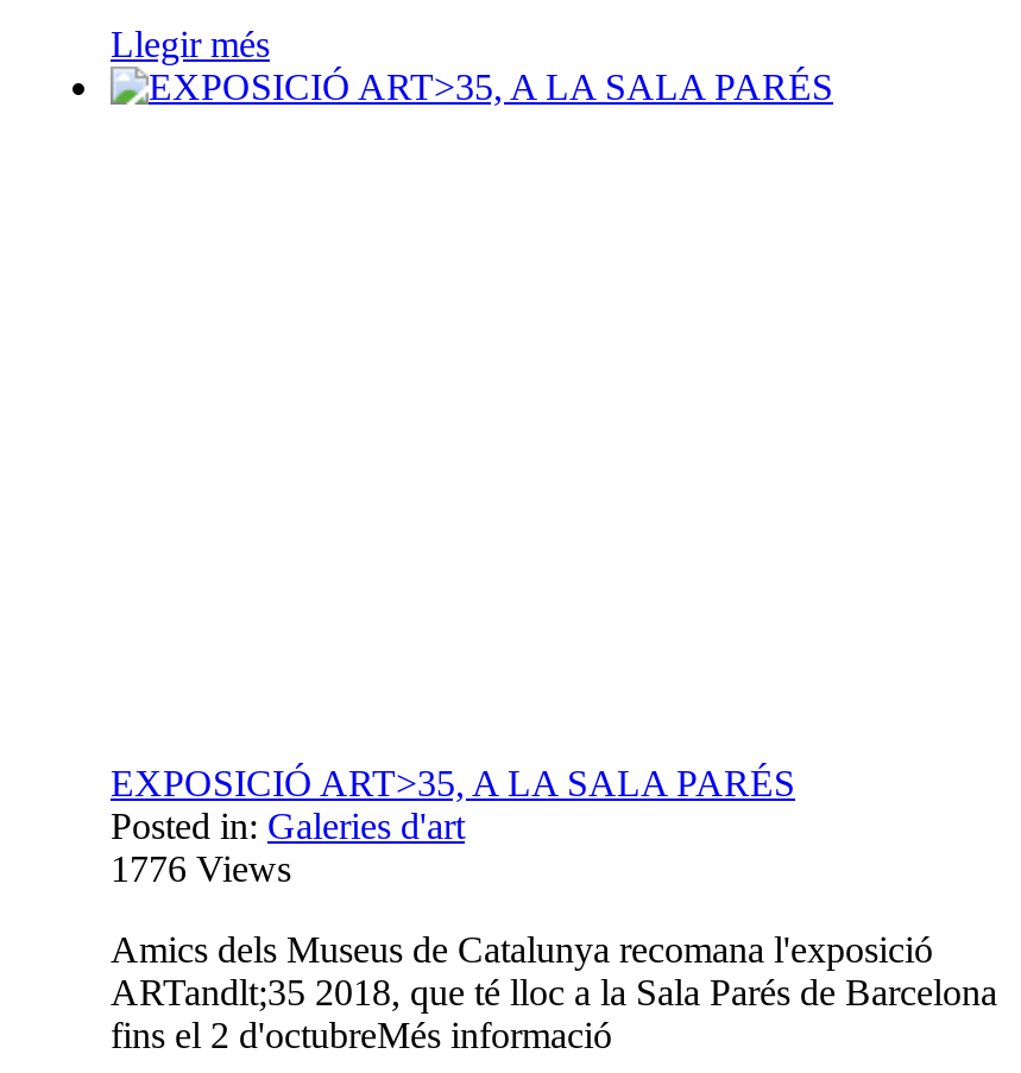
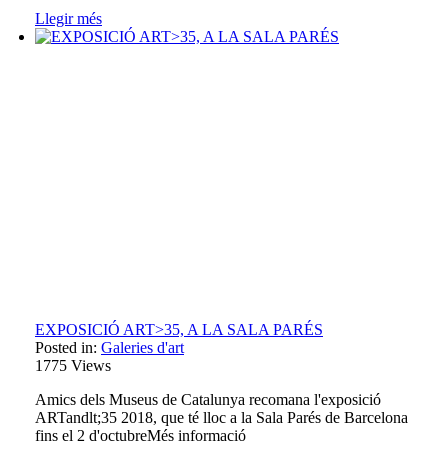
[111,849,291,889] 1776 Views -> [35,357,111,374] 1775 Views

